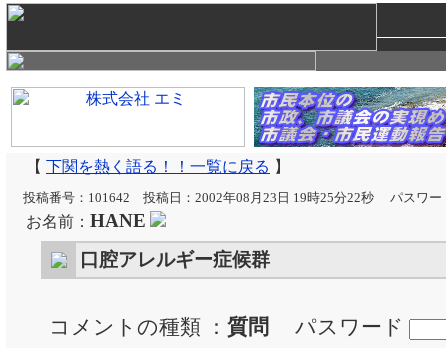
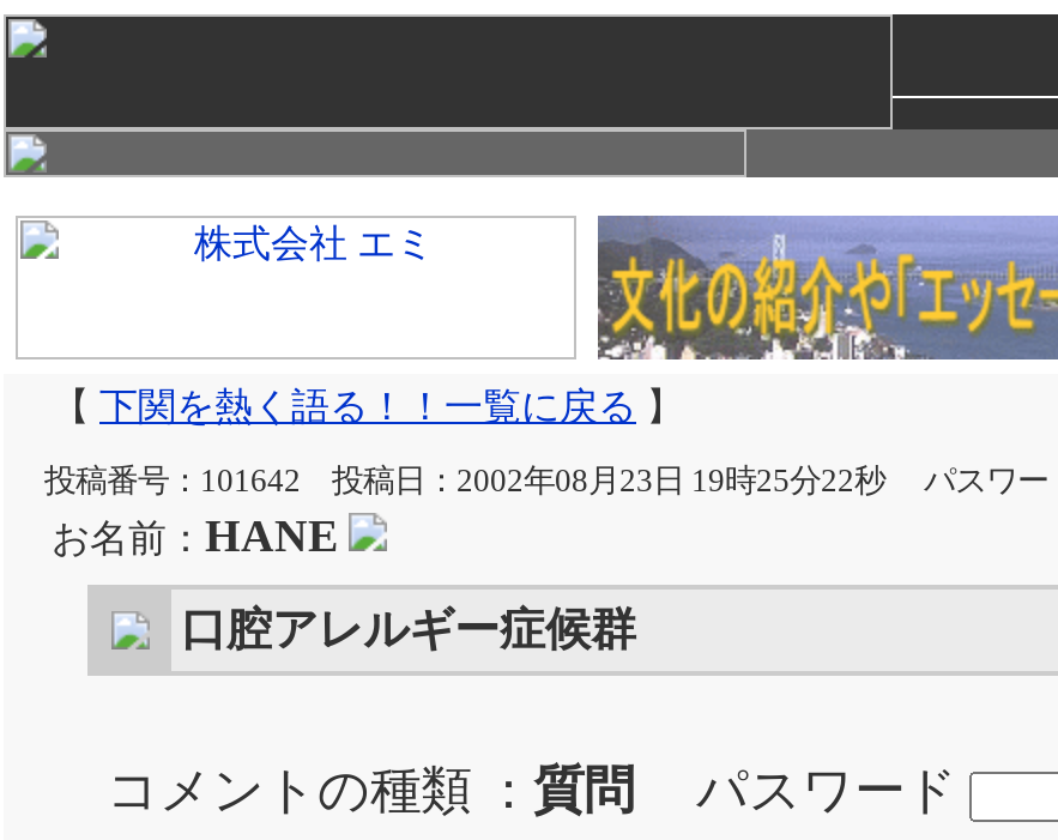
[253,86,443,148] [image] -> [595,216,1051,362] [image]

